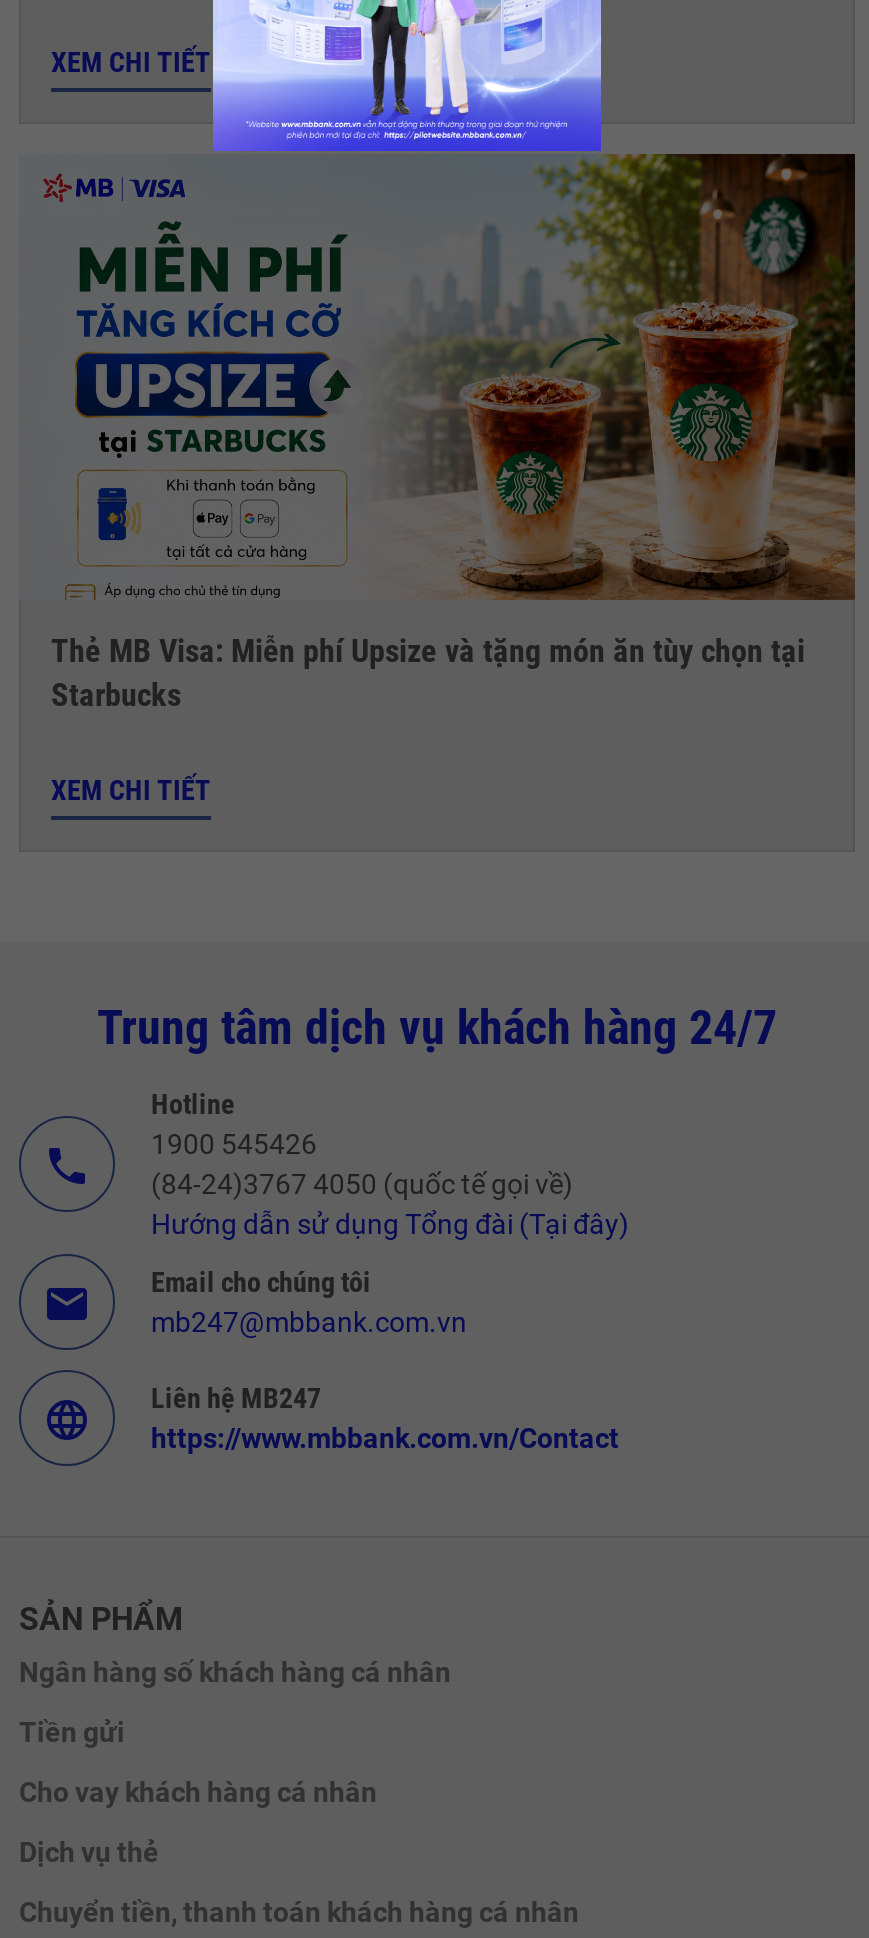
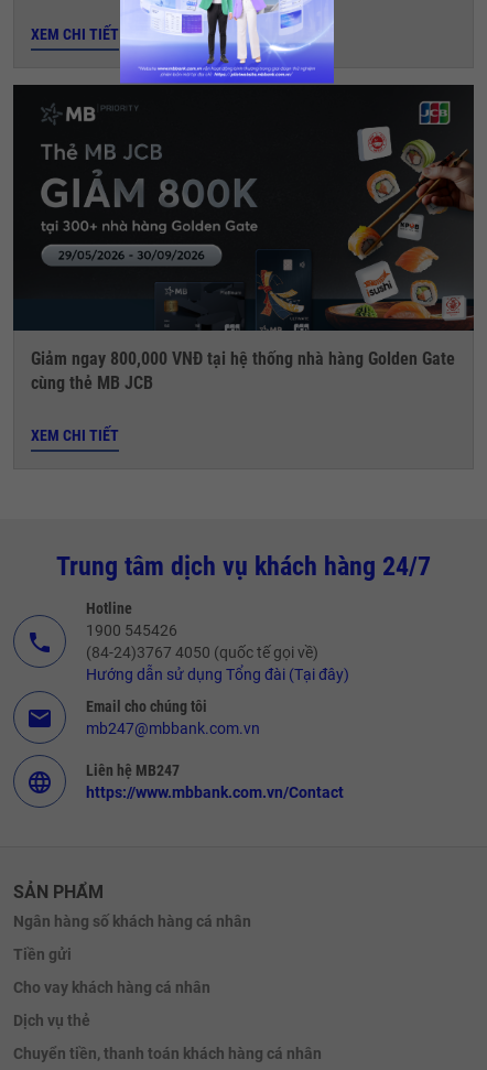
[21,154,855,714] [image] | Thẻ MB Visa: Miễn phí Upsize và tặng món ăn tùy chọn tại | Starbucks -> [13,85,474,393] [image] | Giảm ngay 800,000 VNĐ tại hệ thống nhà hàng Golden Gate | cùng thẻ MB JCB

